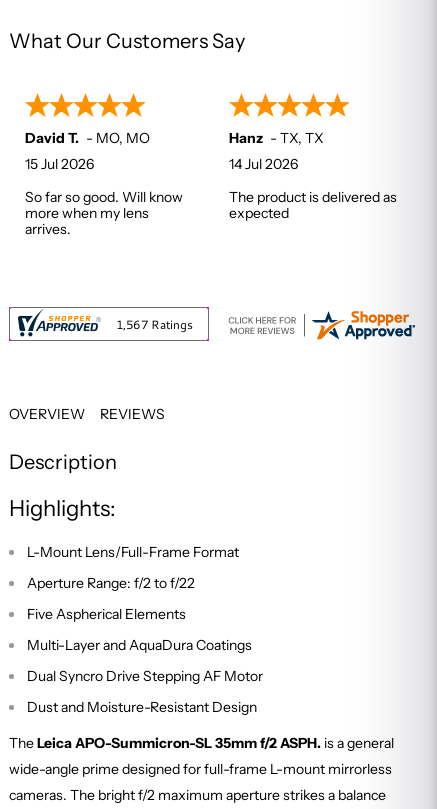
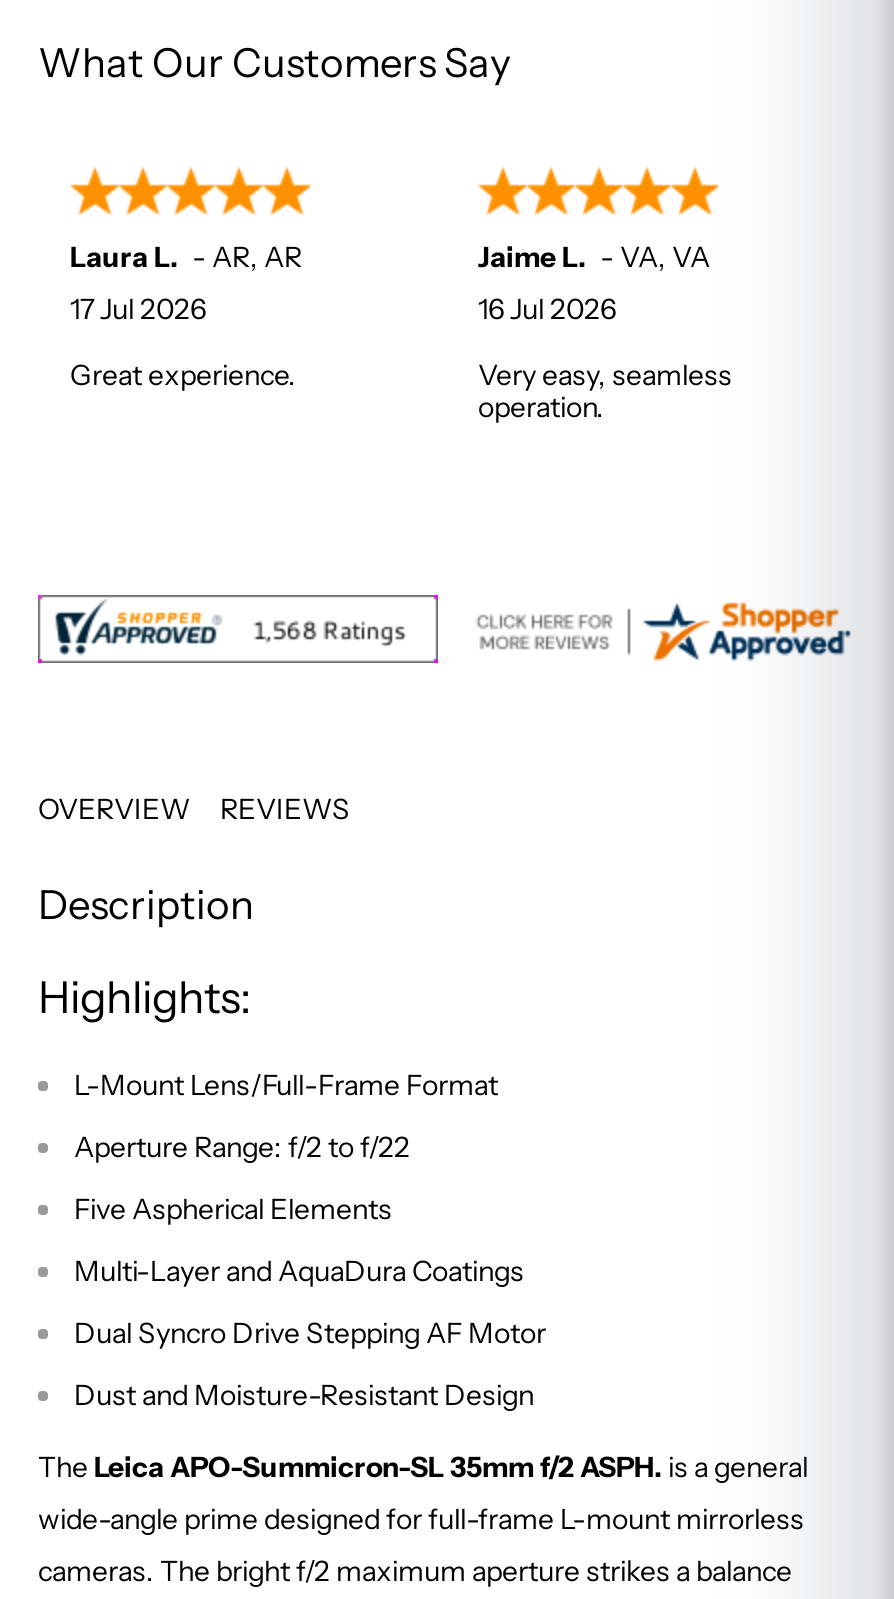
[25,129,150,173] David T. - MO, MO | 15 Jul 2026 -> [70,239,302,327] Laura L. - AR, AR | 17 Jul 2026
[229,129,324,173] Hanz - TX, TX | 14 Jul 2026 -> [478,239,710,327] Jaime L. - VA, VA | 16 Jul 2026
[25,188,183,238] So far so good. Will know | more when my lens | arrives. -> [70,357,296,393] Great experience.
[229,188,397,222] The product is delivered as | expected -> [478,357,732,425] Very easy, seamless | operation.

